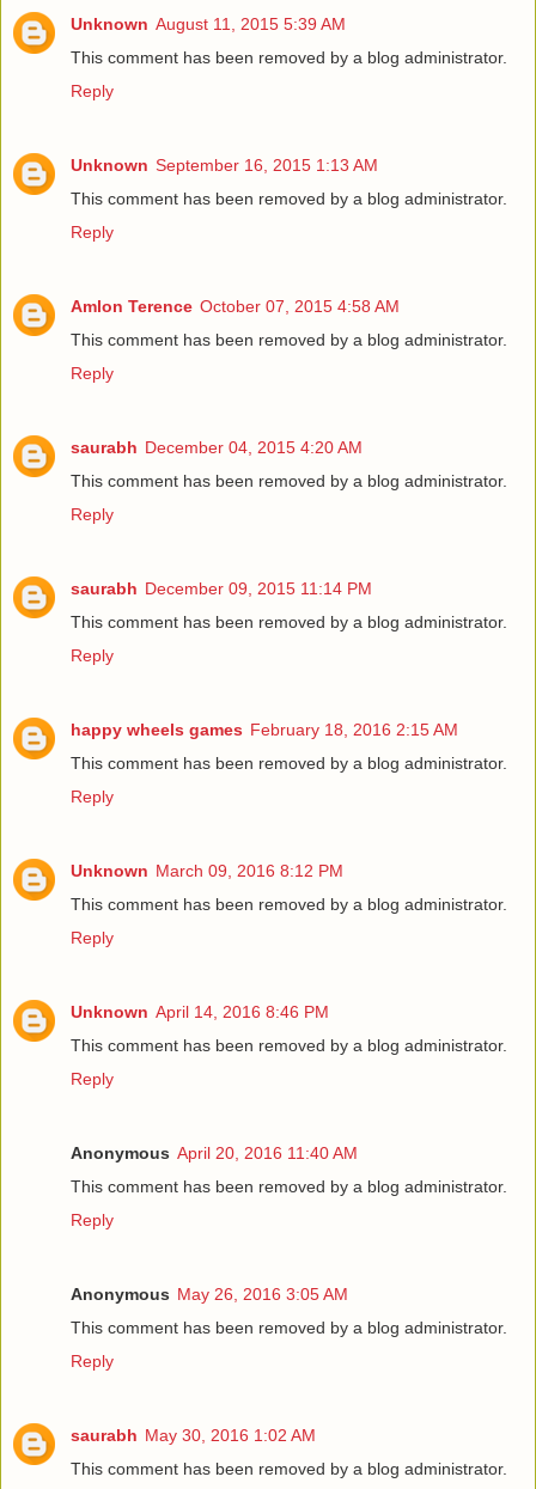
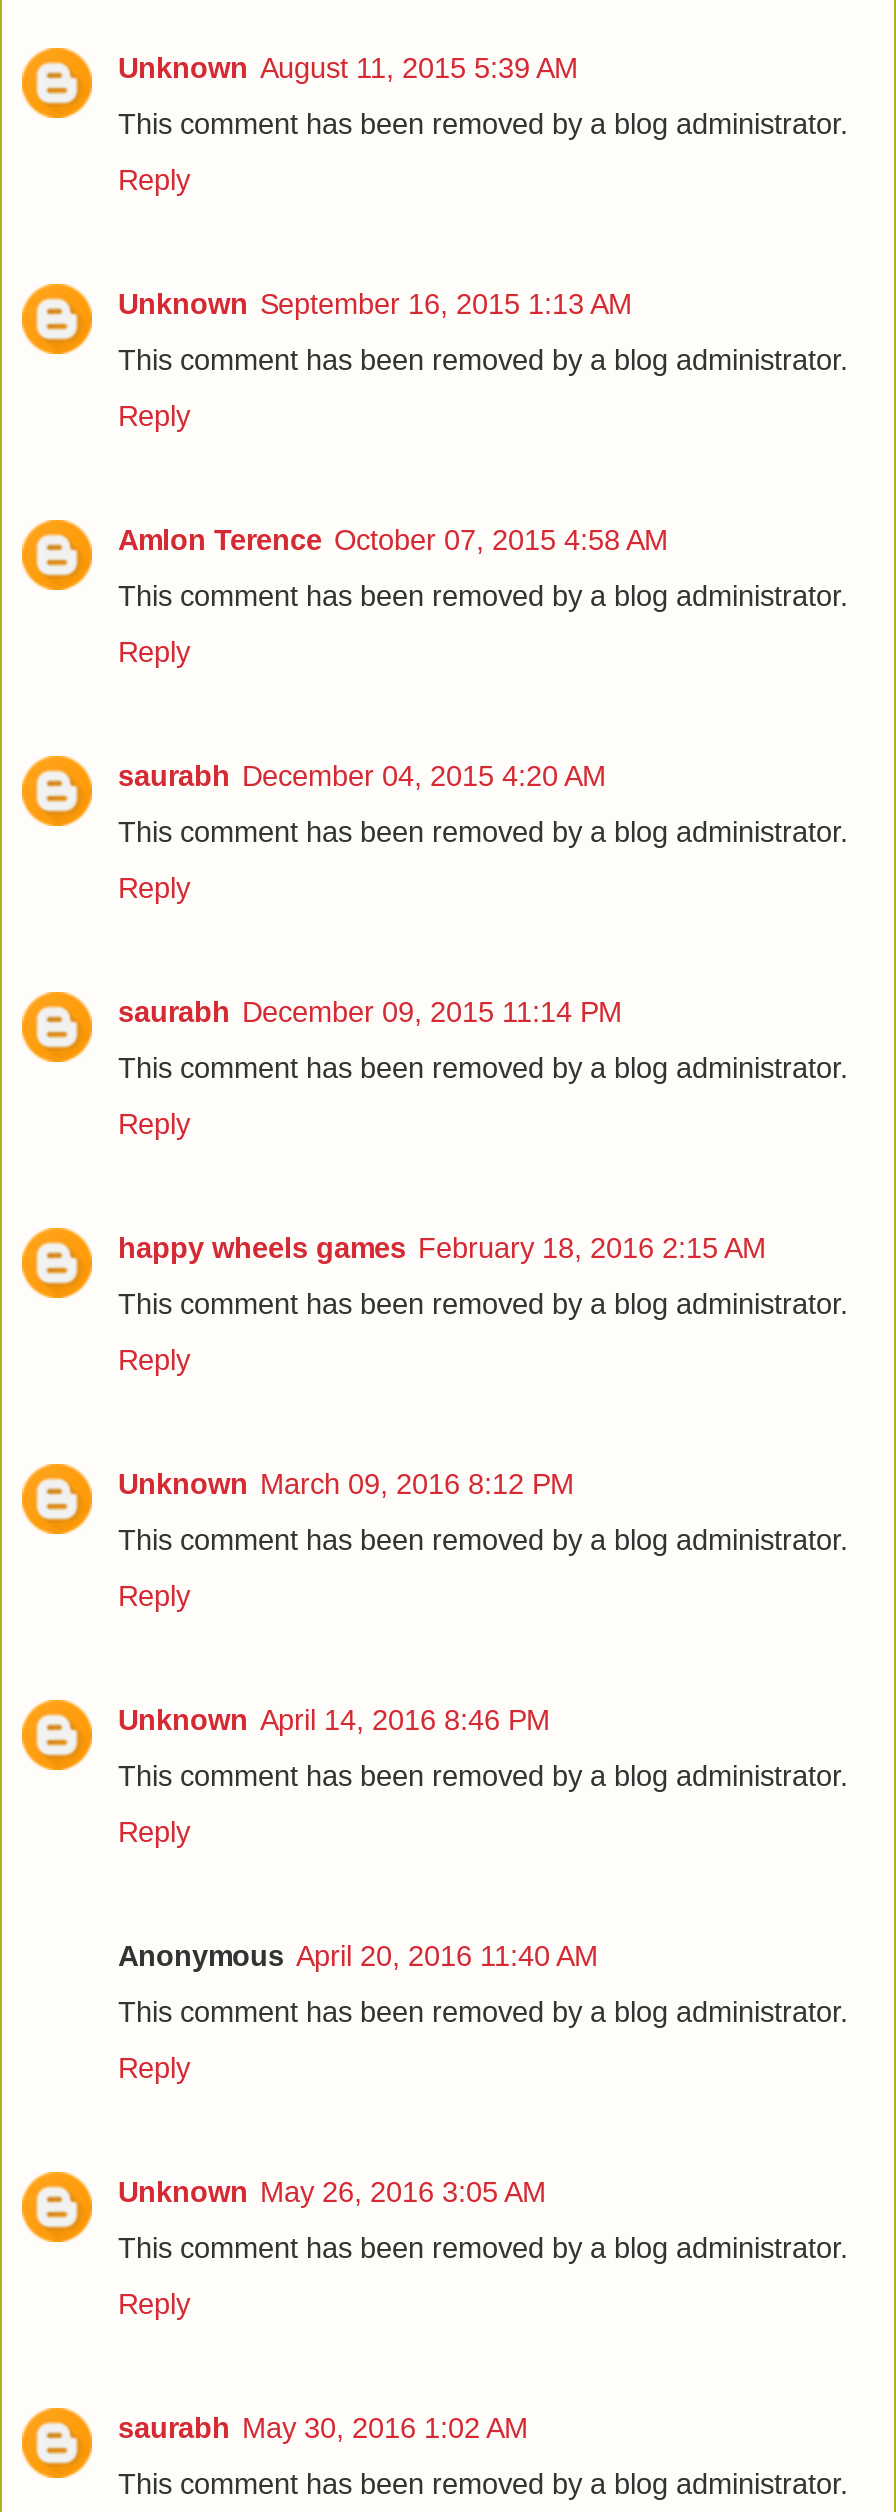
none -> [20,2170,90,2244] [image]
[71,1285,348,1304] Anonymous May 26, 2016 3:05 AM -> [118,2176,546,2208] Unknown May 26, 2016 3:05 AM

